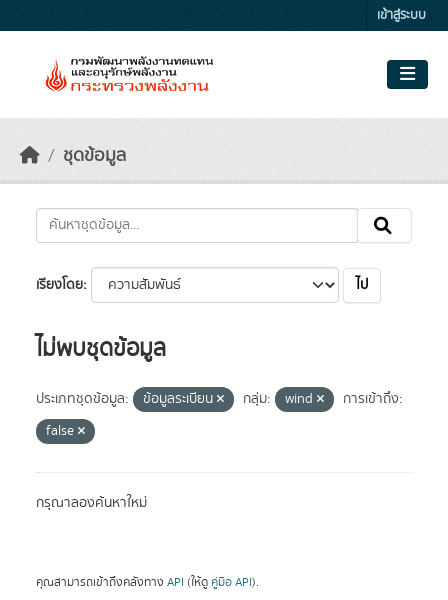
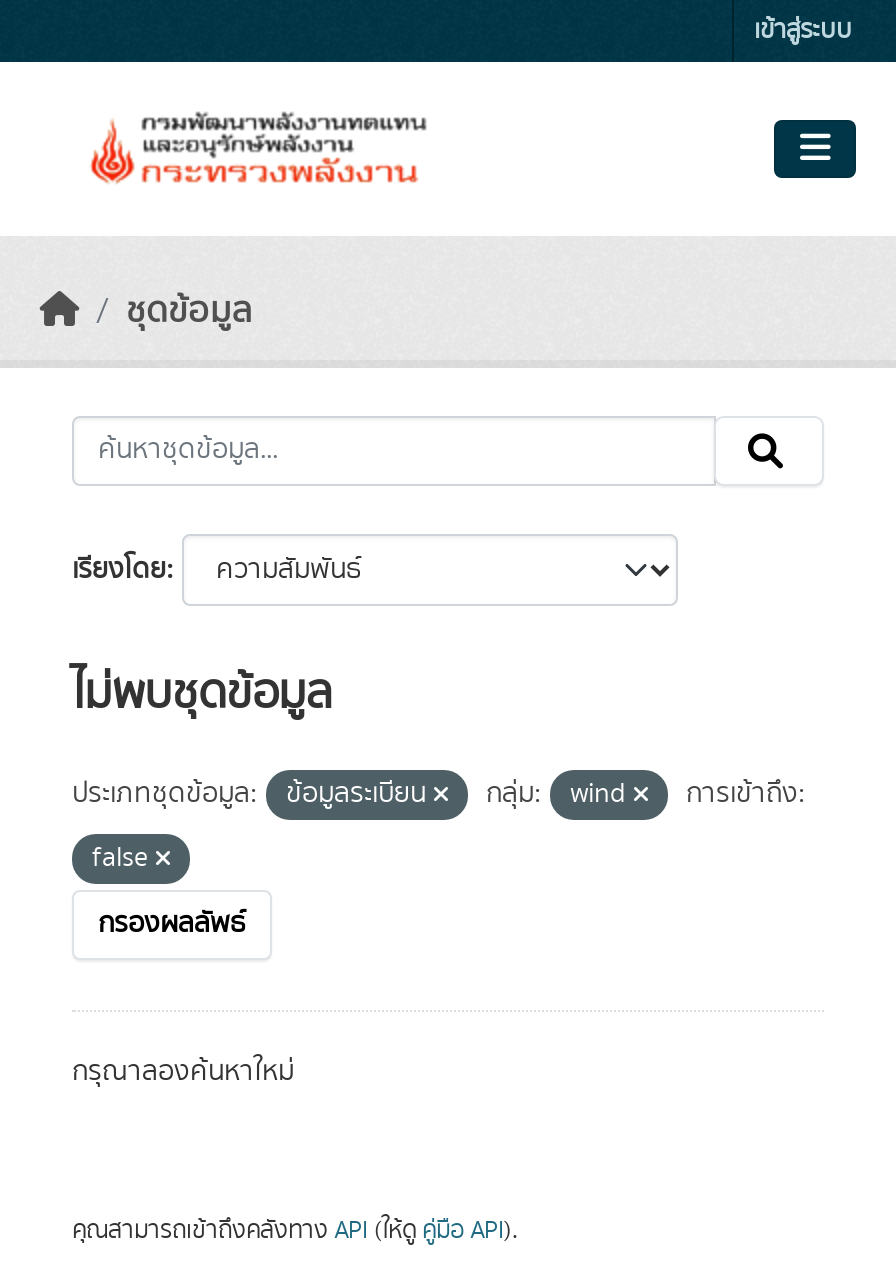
[356,275,368,295] ไป -> none
none -> [98,904,246,944] กรองผลลัพธ์

